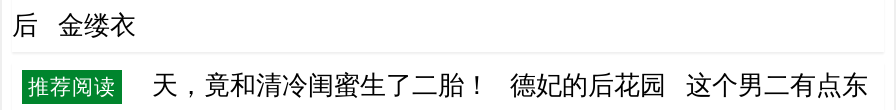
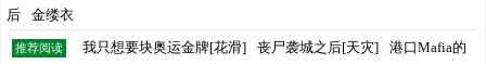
[152,72,868,100] 天，竟和清冷闺蜜生了二胎！ | 德妃的后花园 | 这个男二有点东 -> [82,40,466,55] 我只想要块奥运金牌[花滑] | 丧尸袭城之后[天灾] | 港口Mafia的

